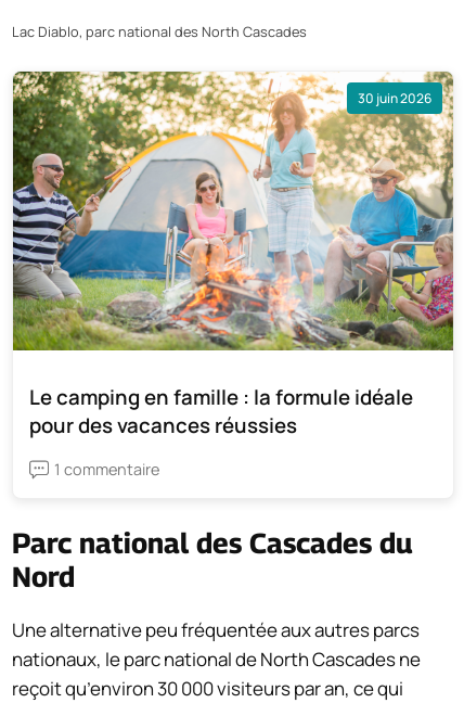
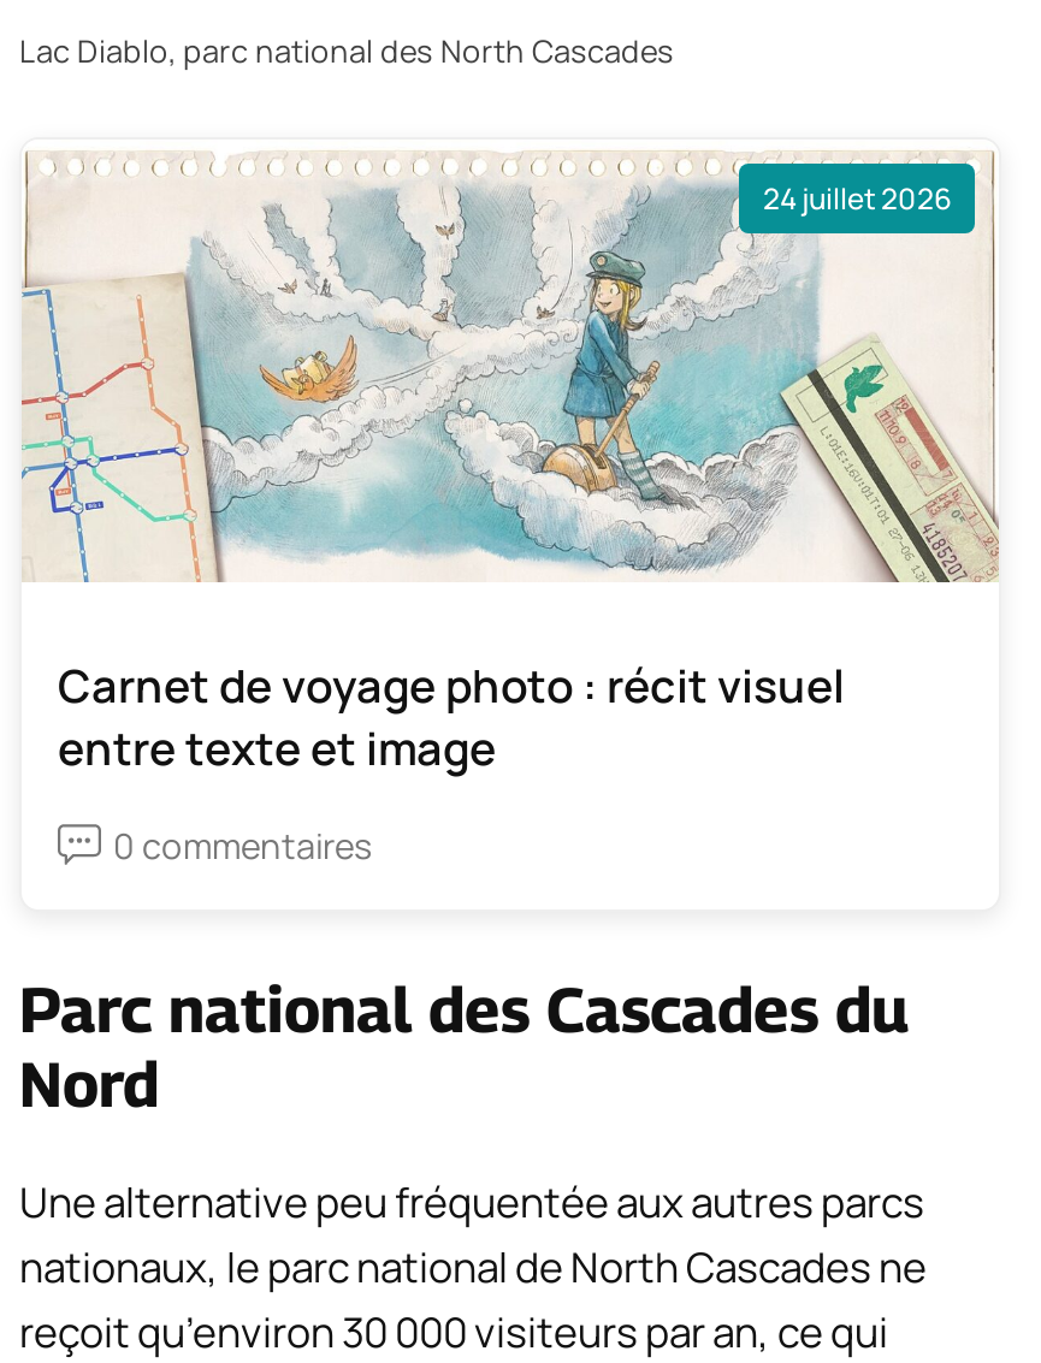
[12,71,454,351] [image] | 30 juin 2026 -> [22,140,999,585] [image] | 24 juillet 2026
[29,383,413,440] Le camping en famille : la formule idéale | pour des vacances réussies -> [58,654,845,779] Carnet de voyage photo : récit visuel | entre texte et image
[54,459,159,480] 1 commentaire -> [113,822,373,868] 0 commentaires

